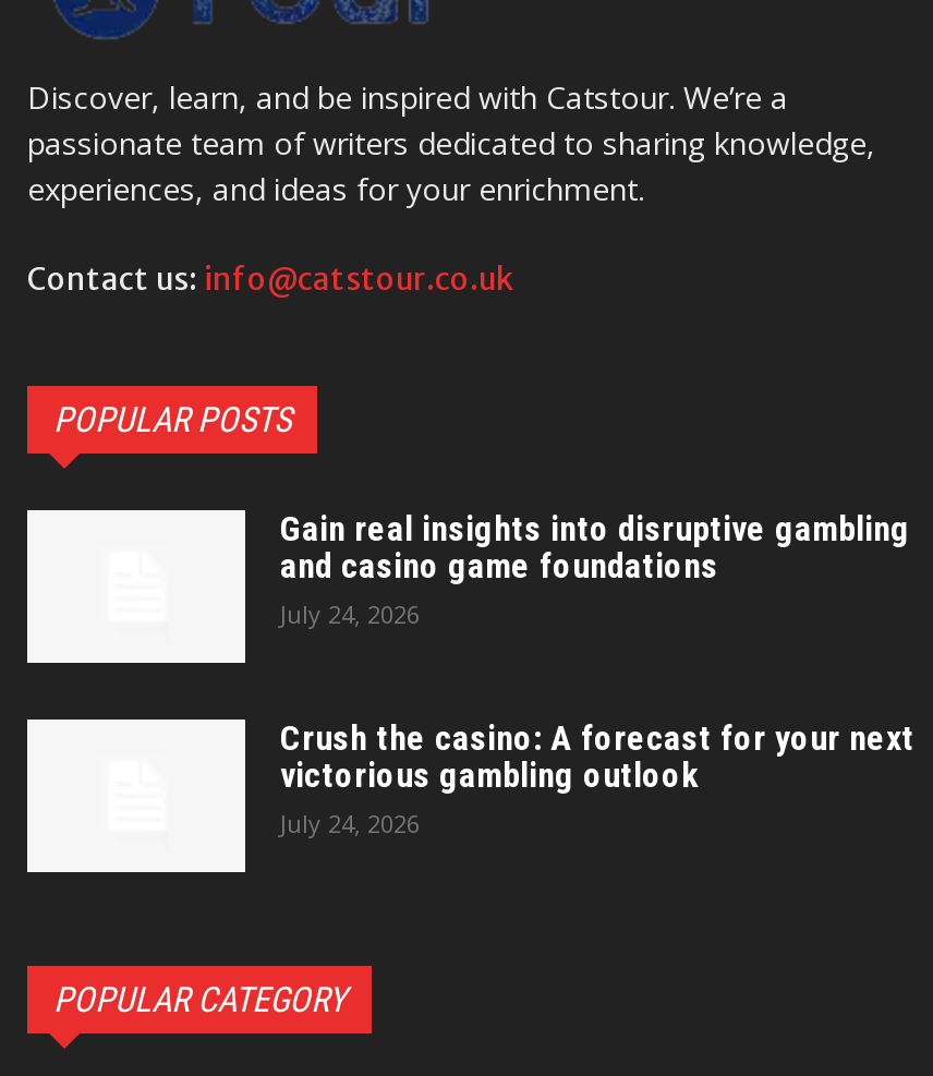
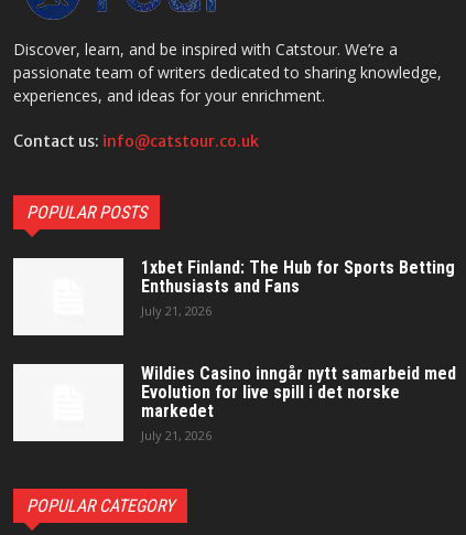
[280,508,910,630] Gain real insights into disruptive gambling | and casino game foundations | July 24, 2026 -> [141,257,455,319] 1xbet Finland: The Hub for Sports Betting | Enthusiasts and Fans | July 21, 2026
[280,718,914,840] Crush the casino: A forecast for your next | victorious gambling outlook | July 24, 2026 -> [141,363,456,444] Wildies Casino inngår nytt samarbeid med | Evolution for live spill i det norske | markedet | July 21, 2026

